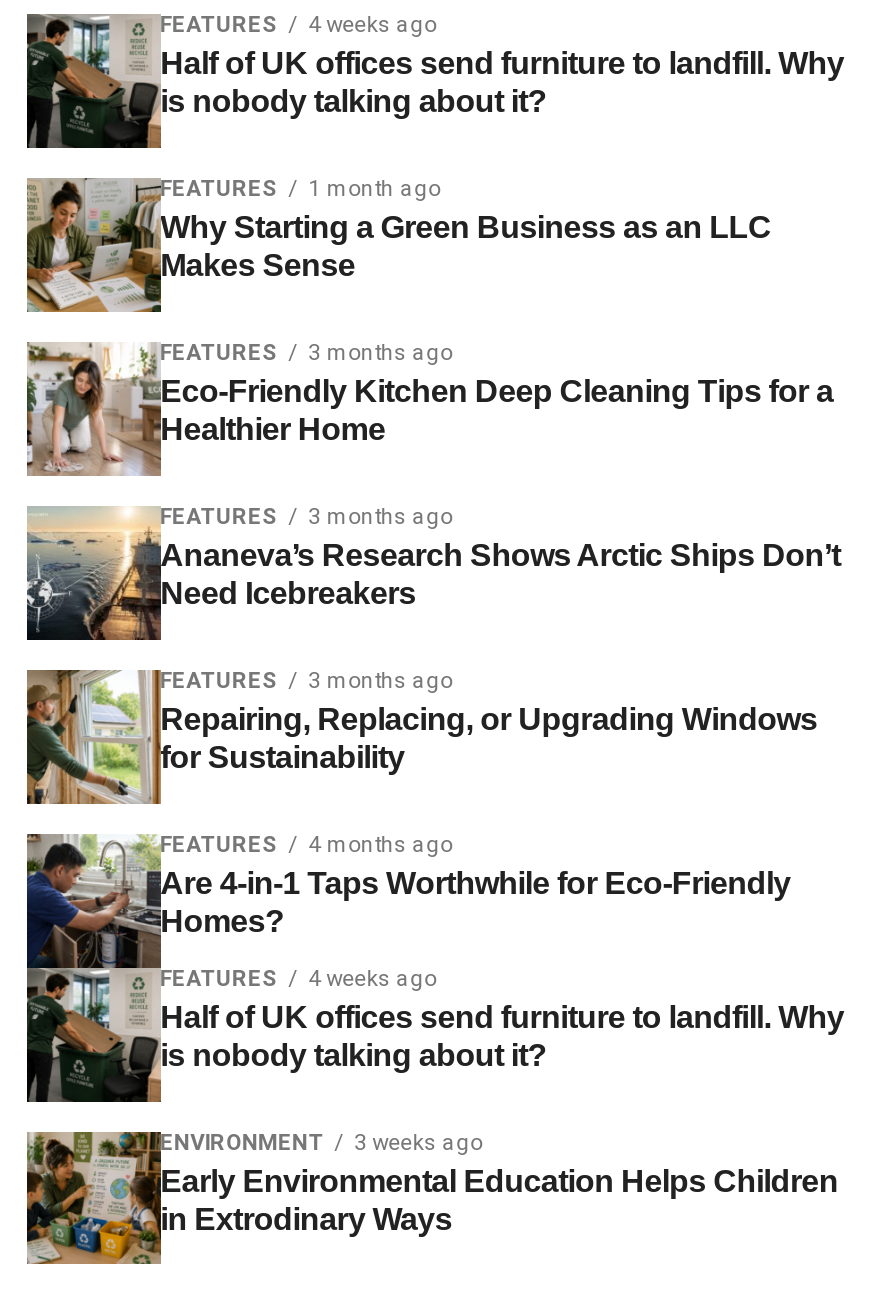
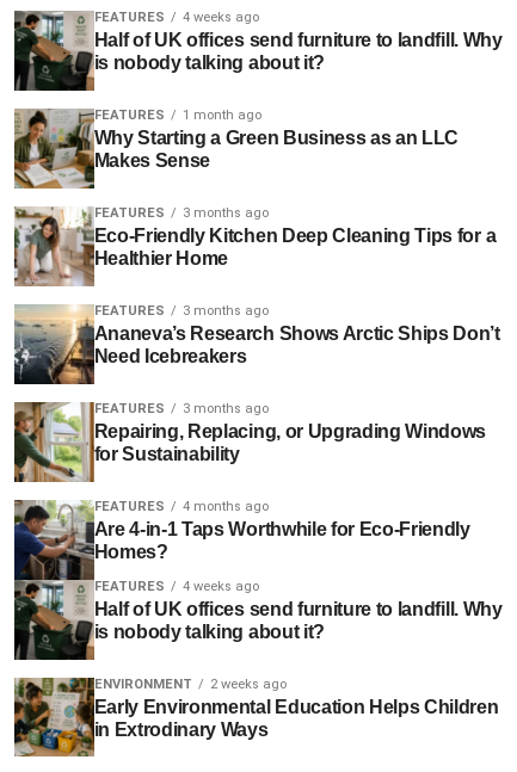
[160,1129,482,1155] ENVIRONMENT 3 weeks ago -> [94,676,286,691] ENVIRONMENT 2 weeks ago

